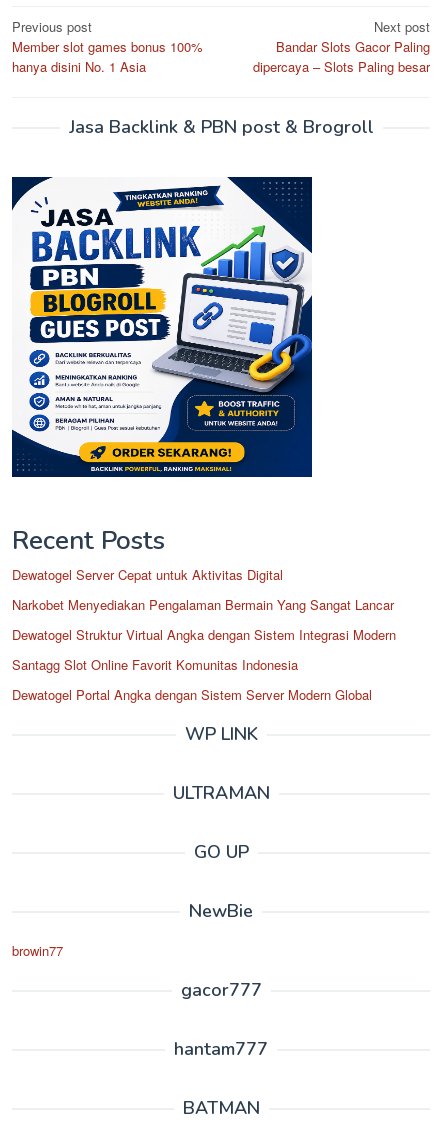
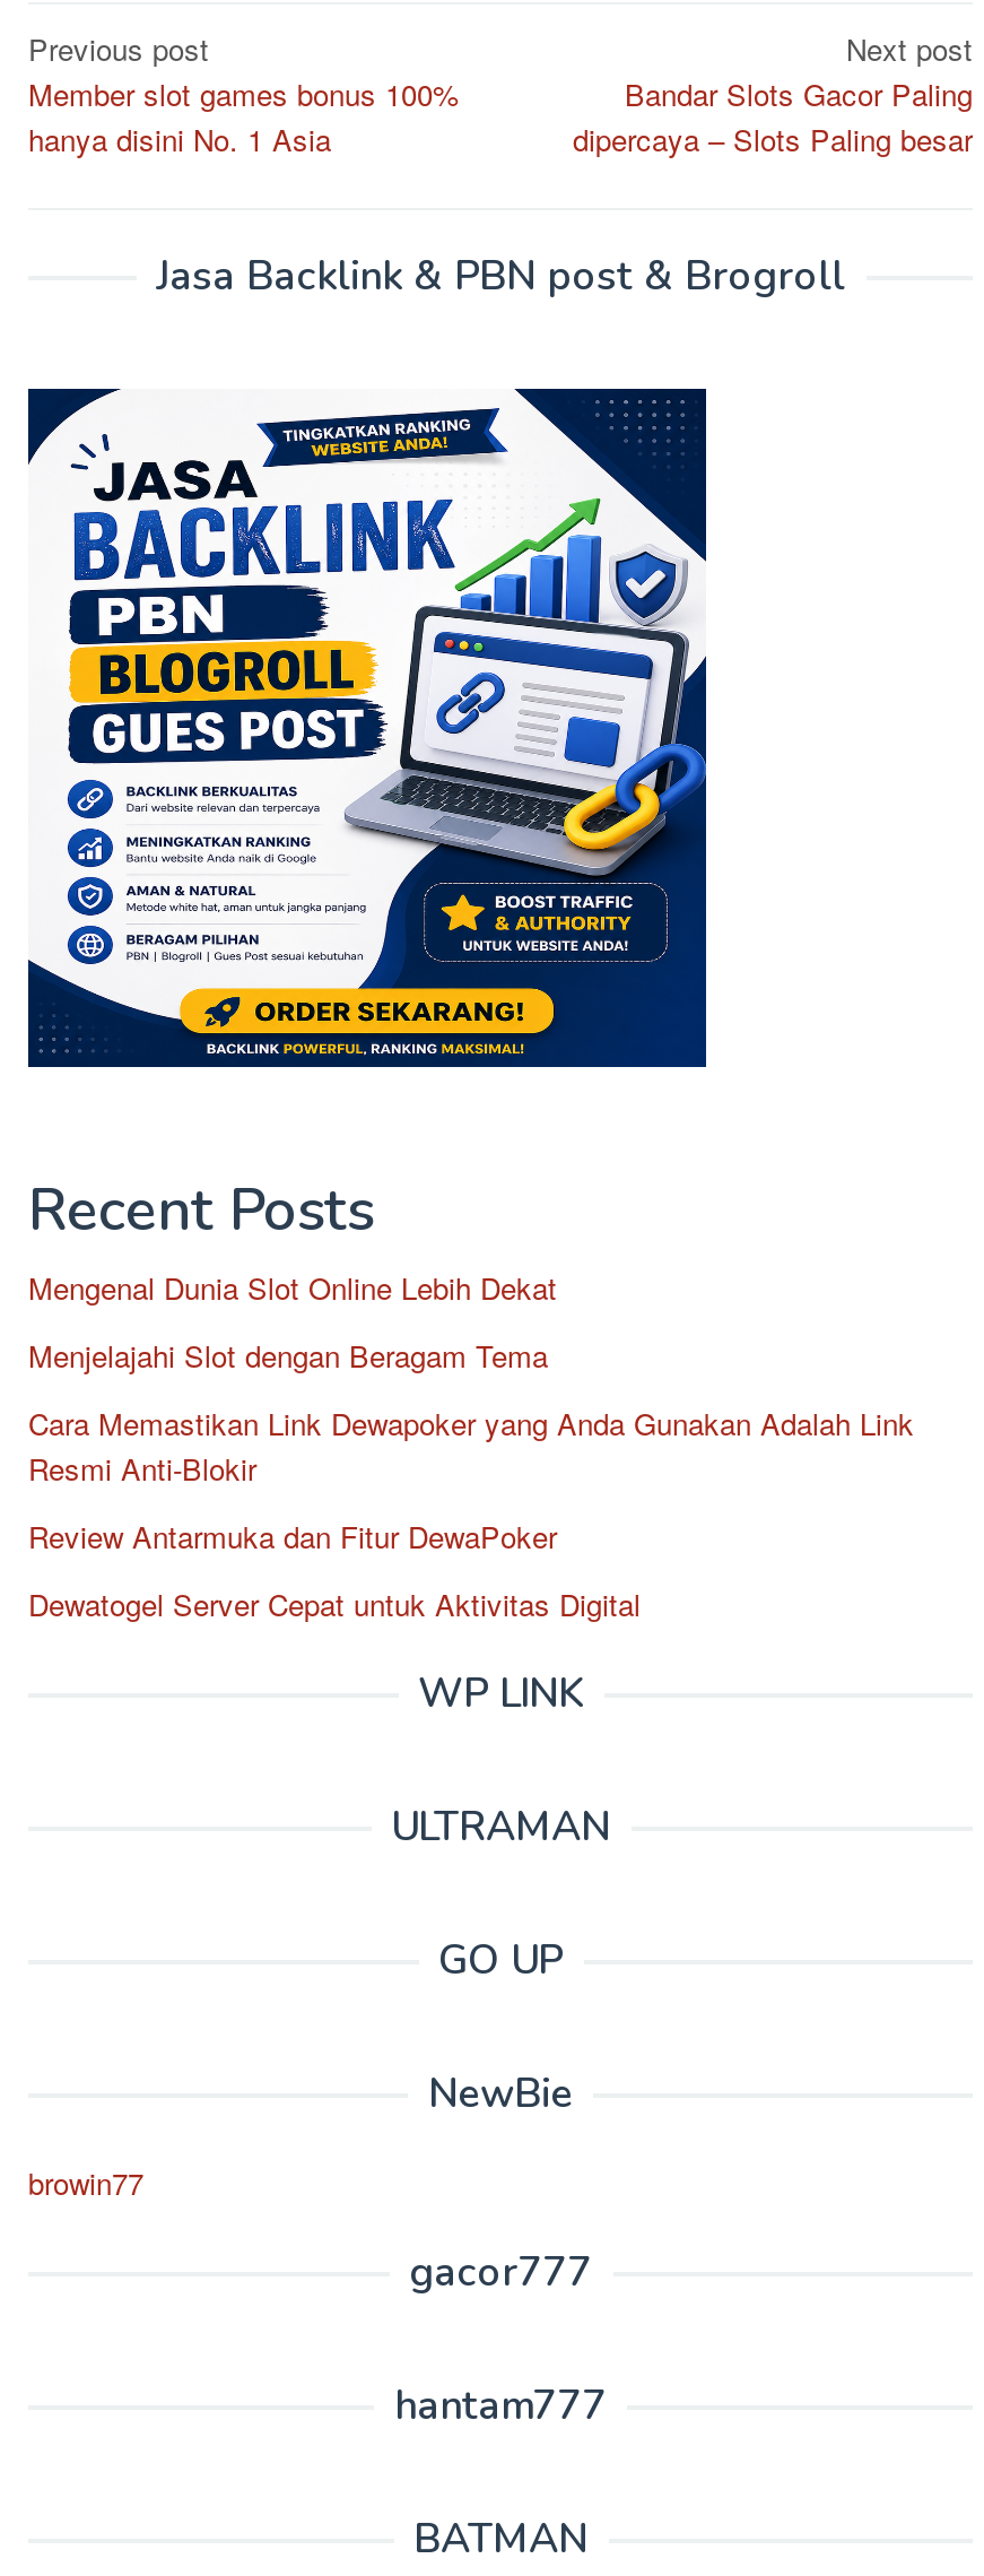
none -> [28,1265,914,1556] Mengenal Dunia Slot Online Lebih Dekat | Menjelajahi Slot dengan Beragam Tema | Cara Memastikan Link Dewapoker yang Anda Gunakan Adalah Link | Resmi Anti-Blokir | Review Antarmuka dan Fitur DewaPoker
moved [12,564,283,583] -> [28,1581,641,1624]: Dewatogel Server Cepat untuk Aktivitas Digital
[12,594,396,703] Narkobet Menyediakan Pengalaman Bermain Yang Sangat Lancar | Dewatogel Struktur Virtual Angka dengan Sistem Integrasi Modern | Santagg Slot Online Favorit Komunitas Indonesia | Dewatogel Portal Angka dengan Sistem Server Modern Global -> none

